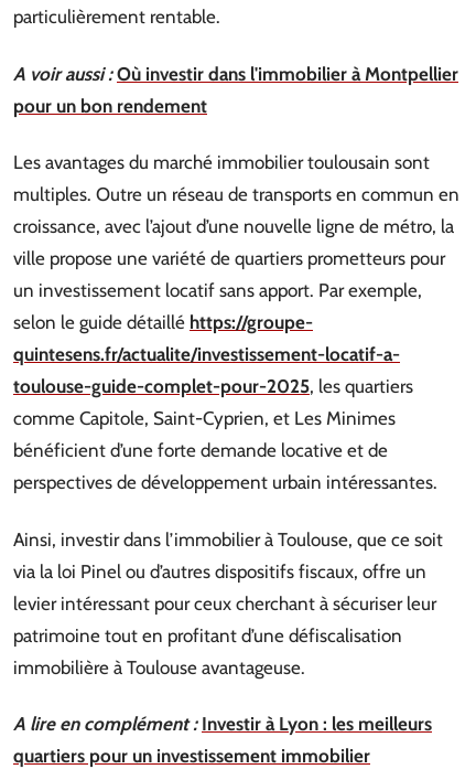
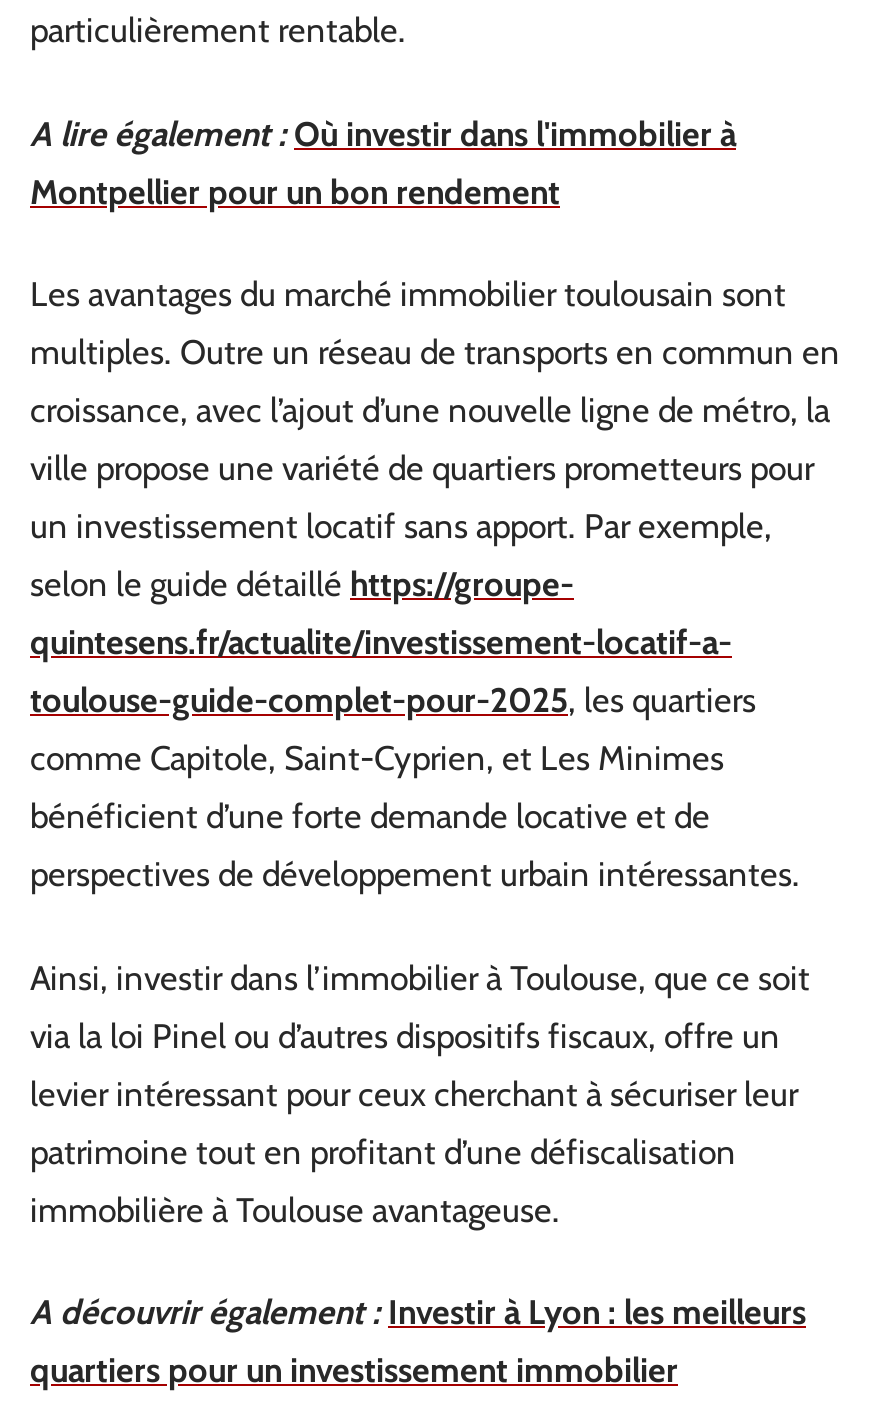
[13,62,458,116] A voir aussi : Où investir dans l'immobilier à Montpellier | pour un bon rendement -> [30,113,736,211] A lire également : Où investir dans l'immobilier à | Montpellier pour un bon rendement
[13,713,432,735] A lire en complément : Investir à Lyon : les meilleurs -> [30,1292,806,1332] A découvrir également : Investir à Lyon : les meilleurs

